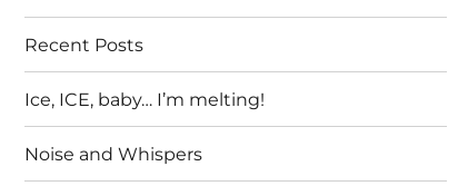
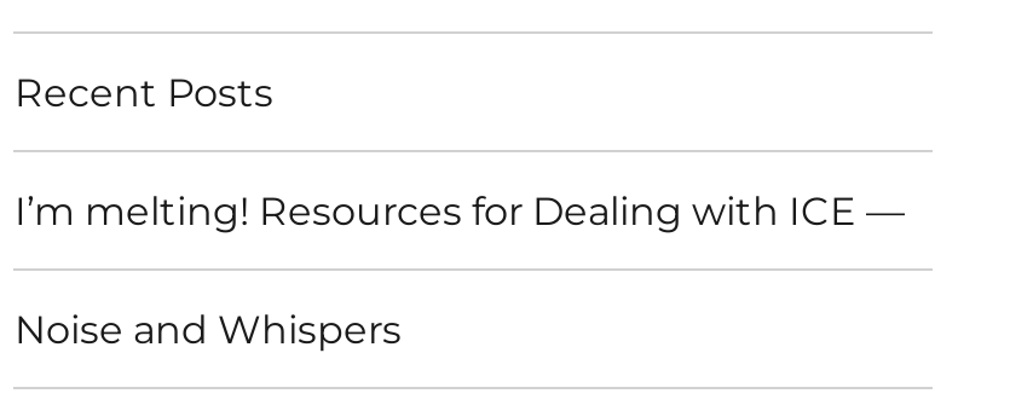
[25,89,265,110] Ice, ICE, baby… I’m melting! -> [15,188,905,234] I’m melting! Resources for Dealing with ICE —

